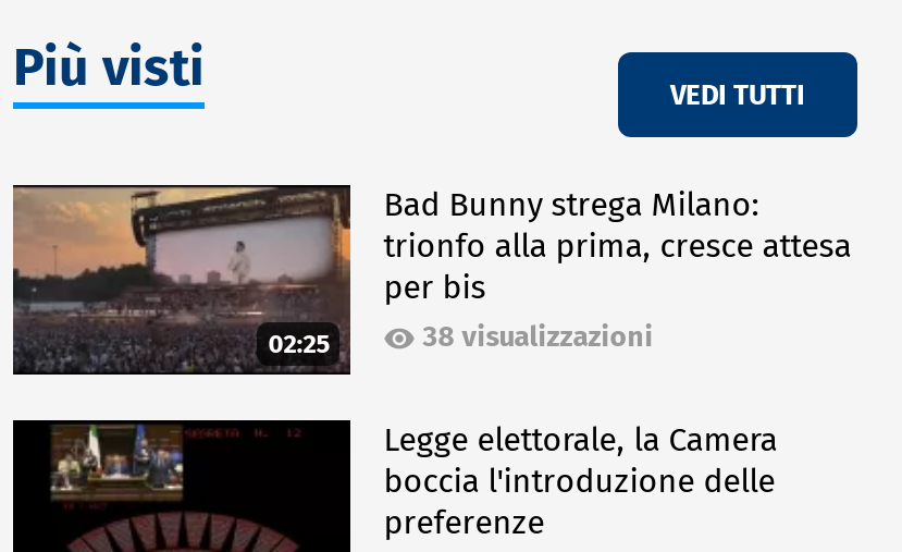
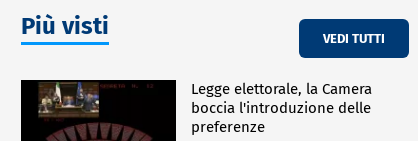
[11,185,353,377] [image] | 02:25 -> none
[383,186,851,354] Bad Bunny strega Milano: | trionfo alla prima, cresce attesa | per bis | 38 visualizzazioni -> none

